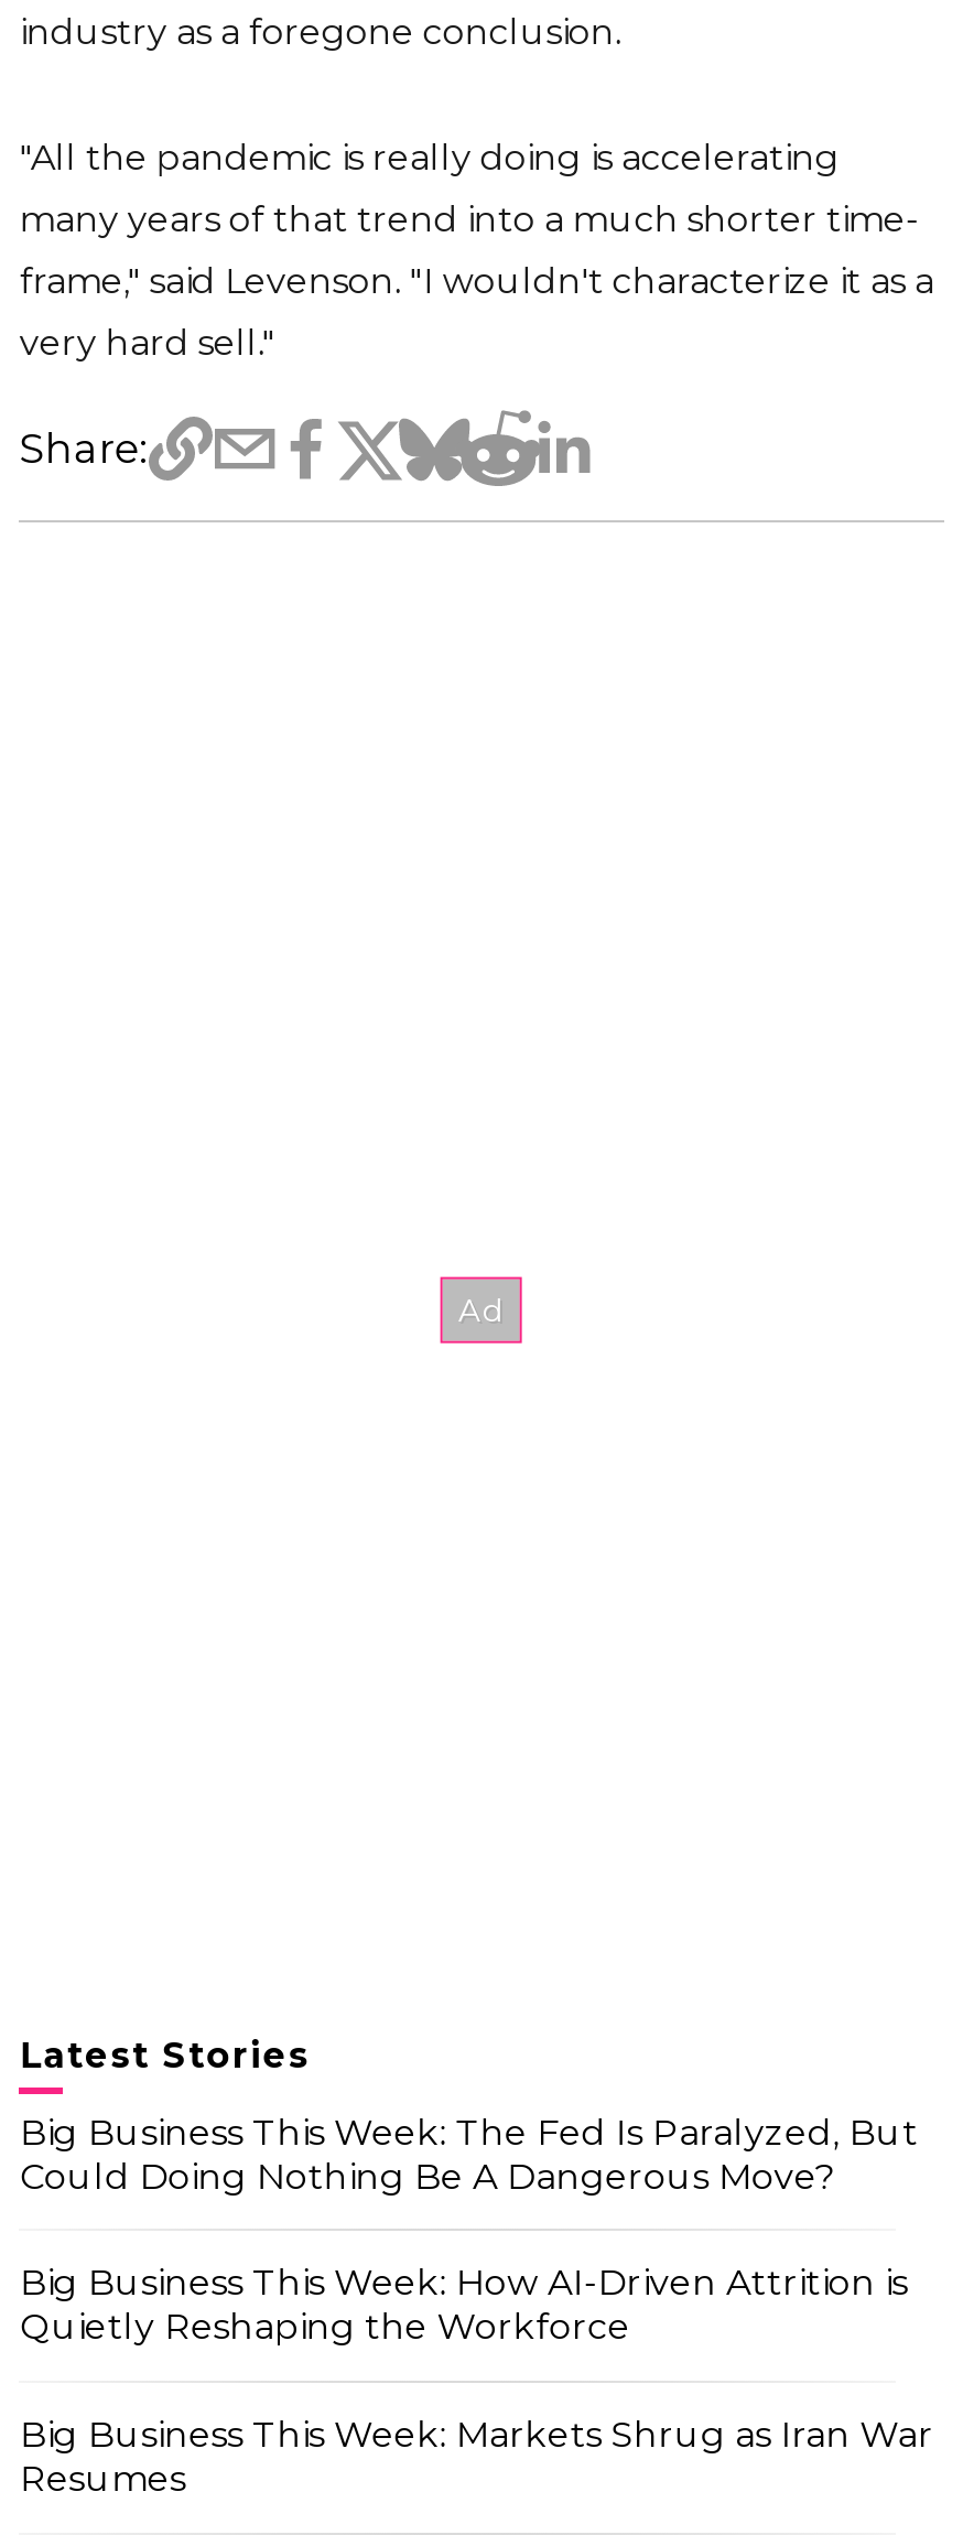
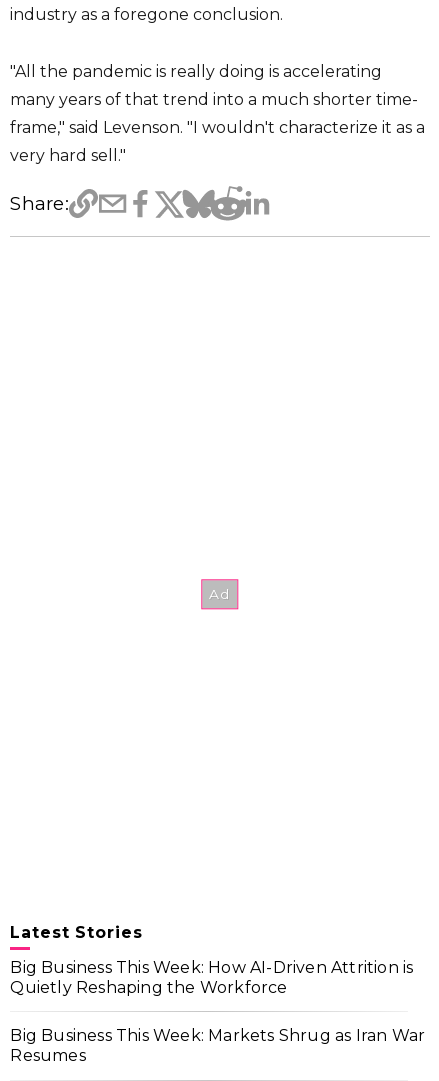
[20,2111,918,2197] Big Business This Week: The Fed Is Paralyzed, But | Could Doing Nothing Be A Dangerous Move? -> none

